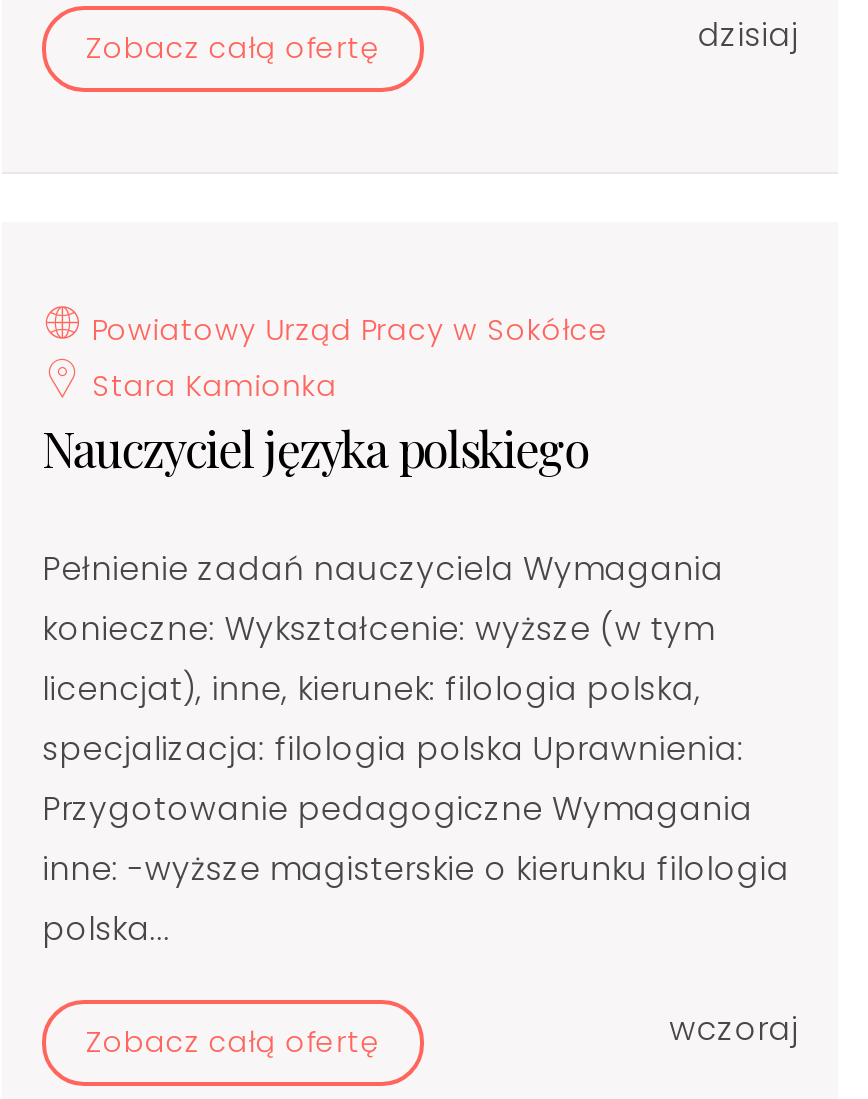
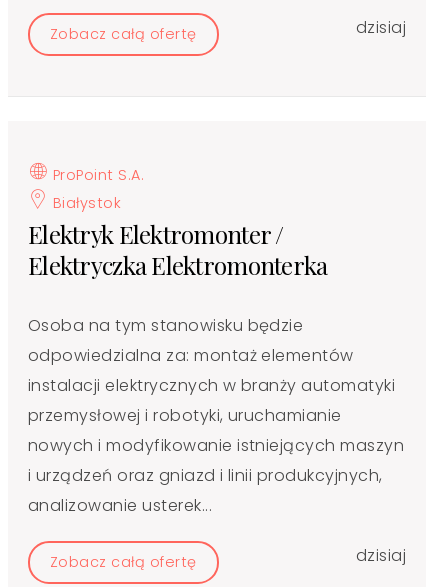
[42,309,610,479] Powiatowy Urząd Pracy w Sokółce | Stara Kamionka | Nauczyciel języka polskiego -> [28,165,328,281] ProPoint S.A. | Białystok | Elektryk Elektromonter / | Elektryczka Elektromonterka
[42,545,789,951] Pełnienie zadań nauczyciela Wymagania | konieczne: Wykształcenie: wyższe (w tym | licencjat), inne, kierunek: filologia polska, | specjalizacja: filologia polska Uprawnienia: | Przygotowanie pedagogiczne Wymagania | inne: -wyższe magisterskie o kierunku filologia | polska... -> [28,314,404,517] Osoba na tym stanowisku będzie | odpowiedzialna za: montaż elementów | instalacji elektrycznych w branży automatyki | przemysłowej i robotyki, uruchamianie | nowych i modyfikowanie istniejących maszyn | i urządzeń oraz gniazd i linii produkcyjnych, | analizowanie usterek...
[669,1005,798,1051] wczoraj -> [356,544,406,567] dzisiaj

